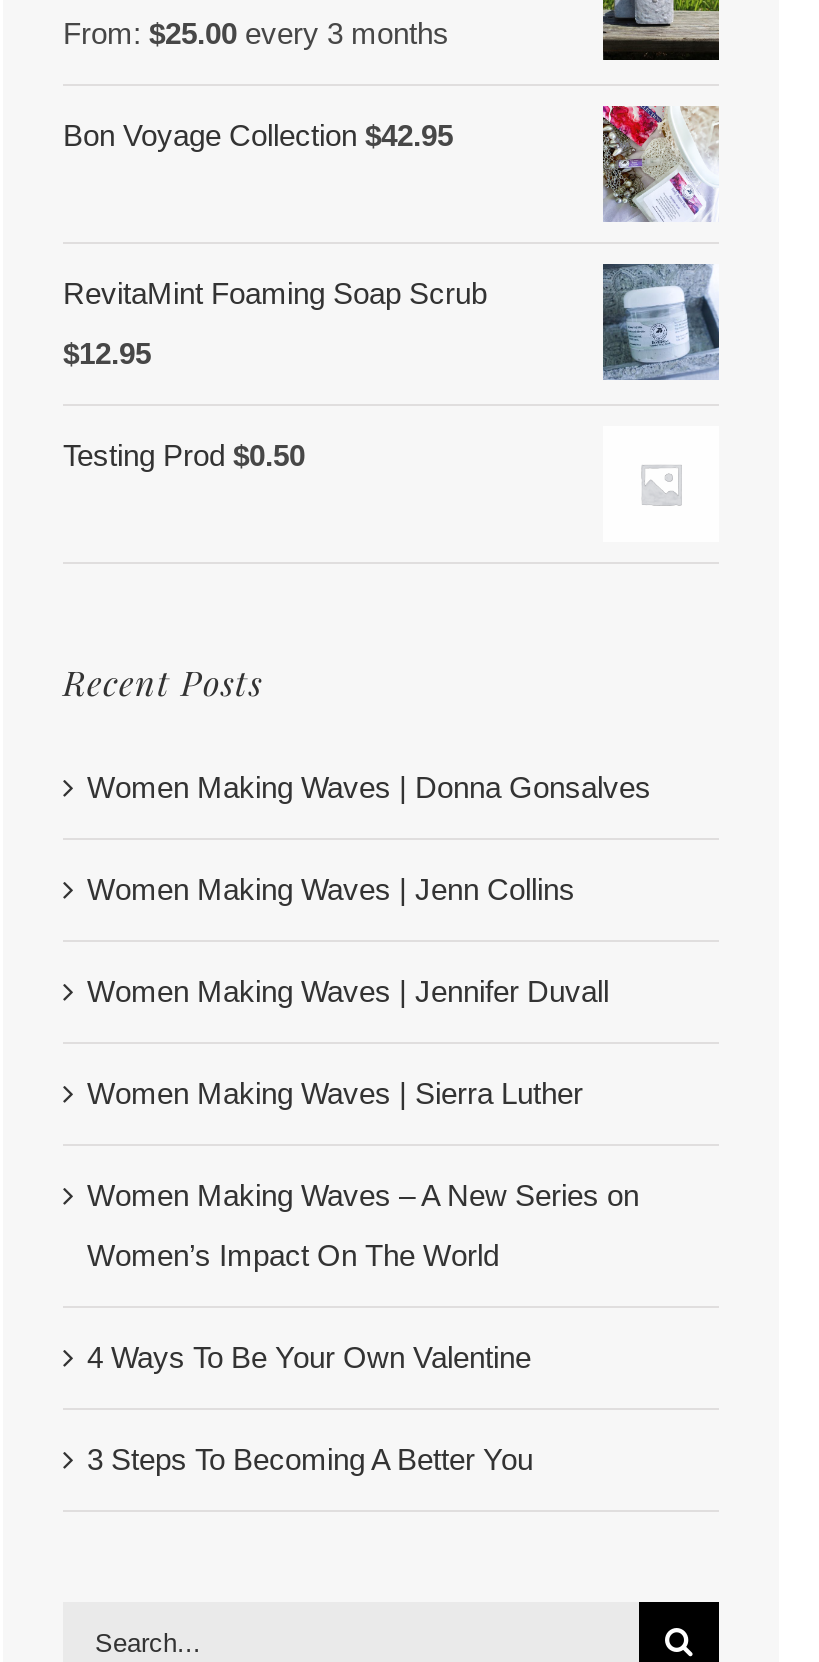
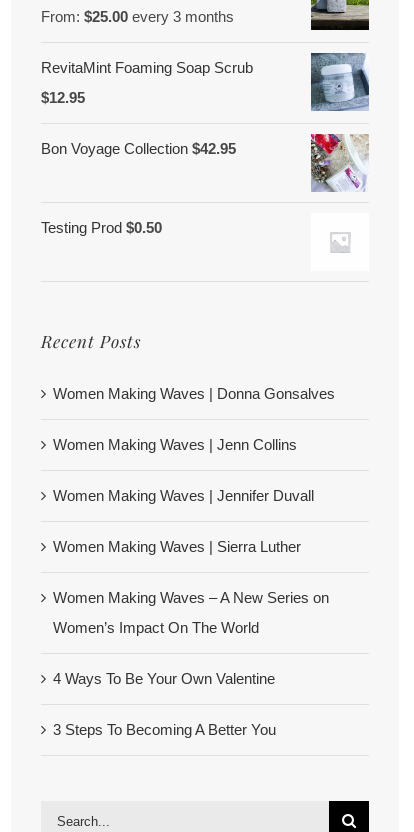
moved [601,104,719,220] -> [310,133,370,193]: [image]
moved [63,119,453,153] -> [41,140,236,157]: Bon Voyage Collection $42.95
moved [63,277,487,371] -> [41,59,253,106]: RevitaMint Foaming Soap Scrub | $12.95

